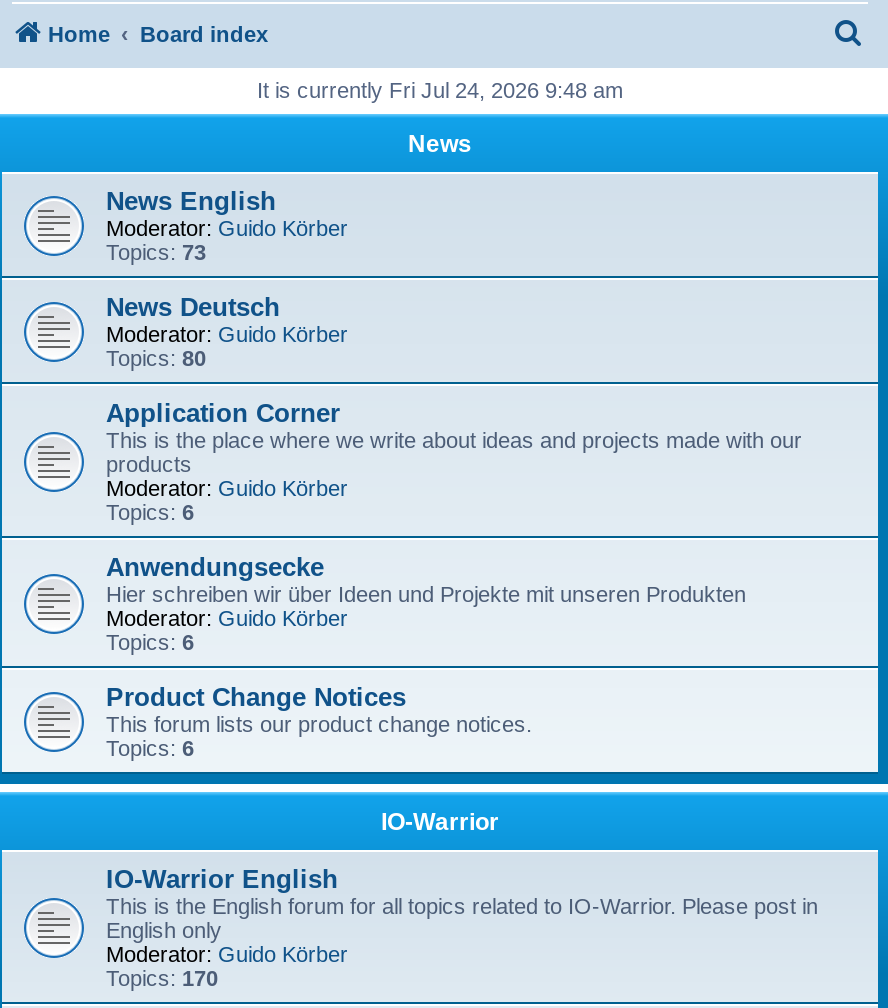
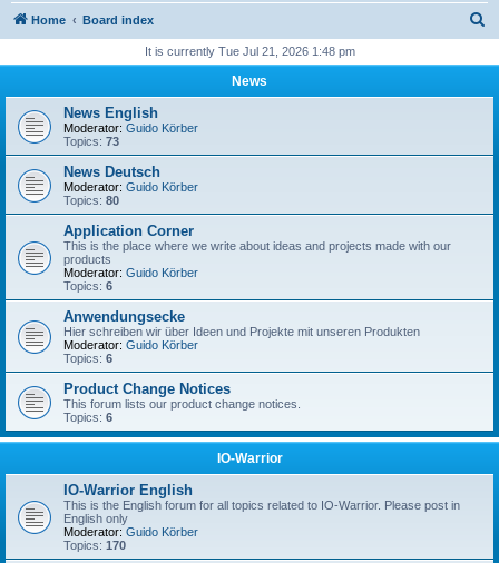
[257,78,623,102] It is currently Fri Jul 24, 2026 9:48 am -> [144,45,355,58] It is currently Tue Jul 21, 2026 1:48 pm

